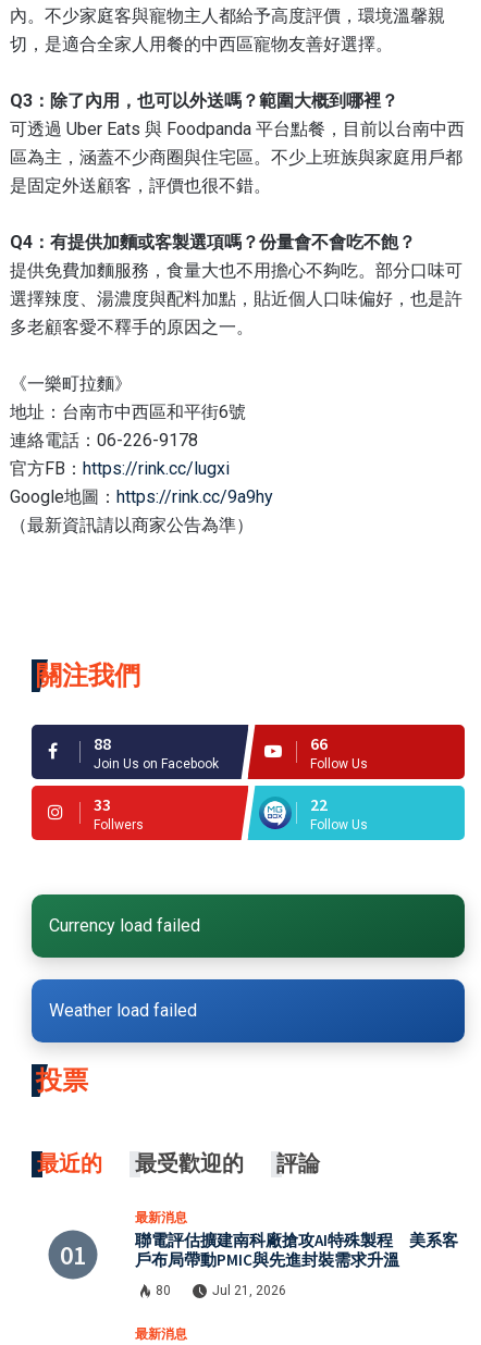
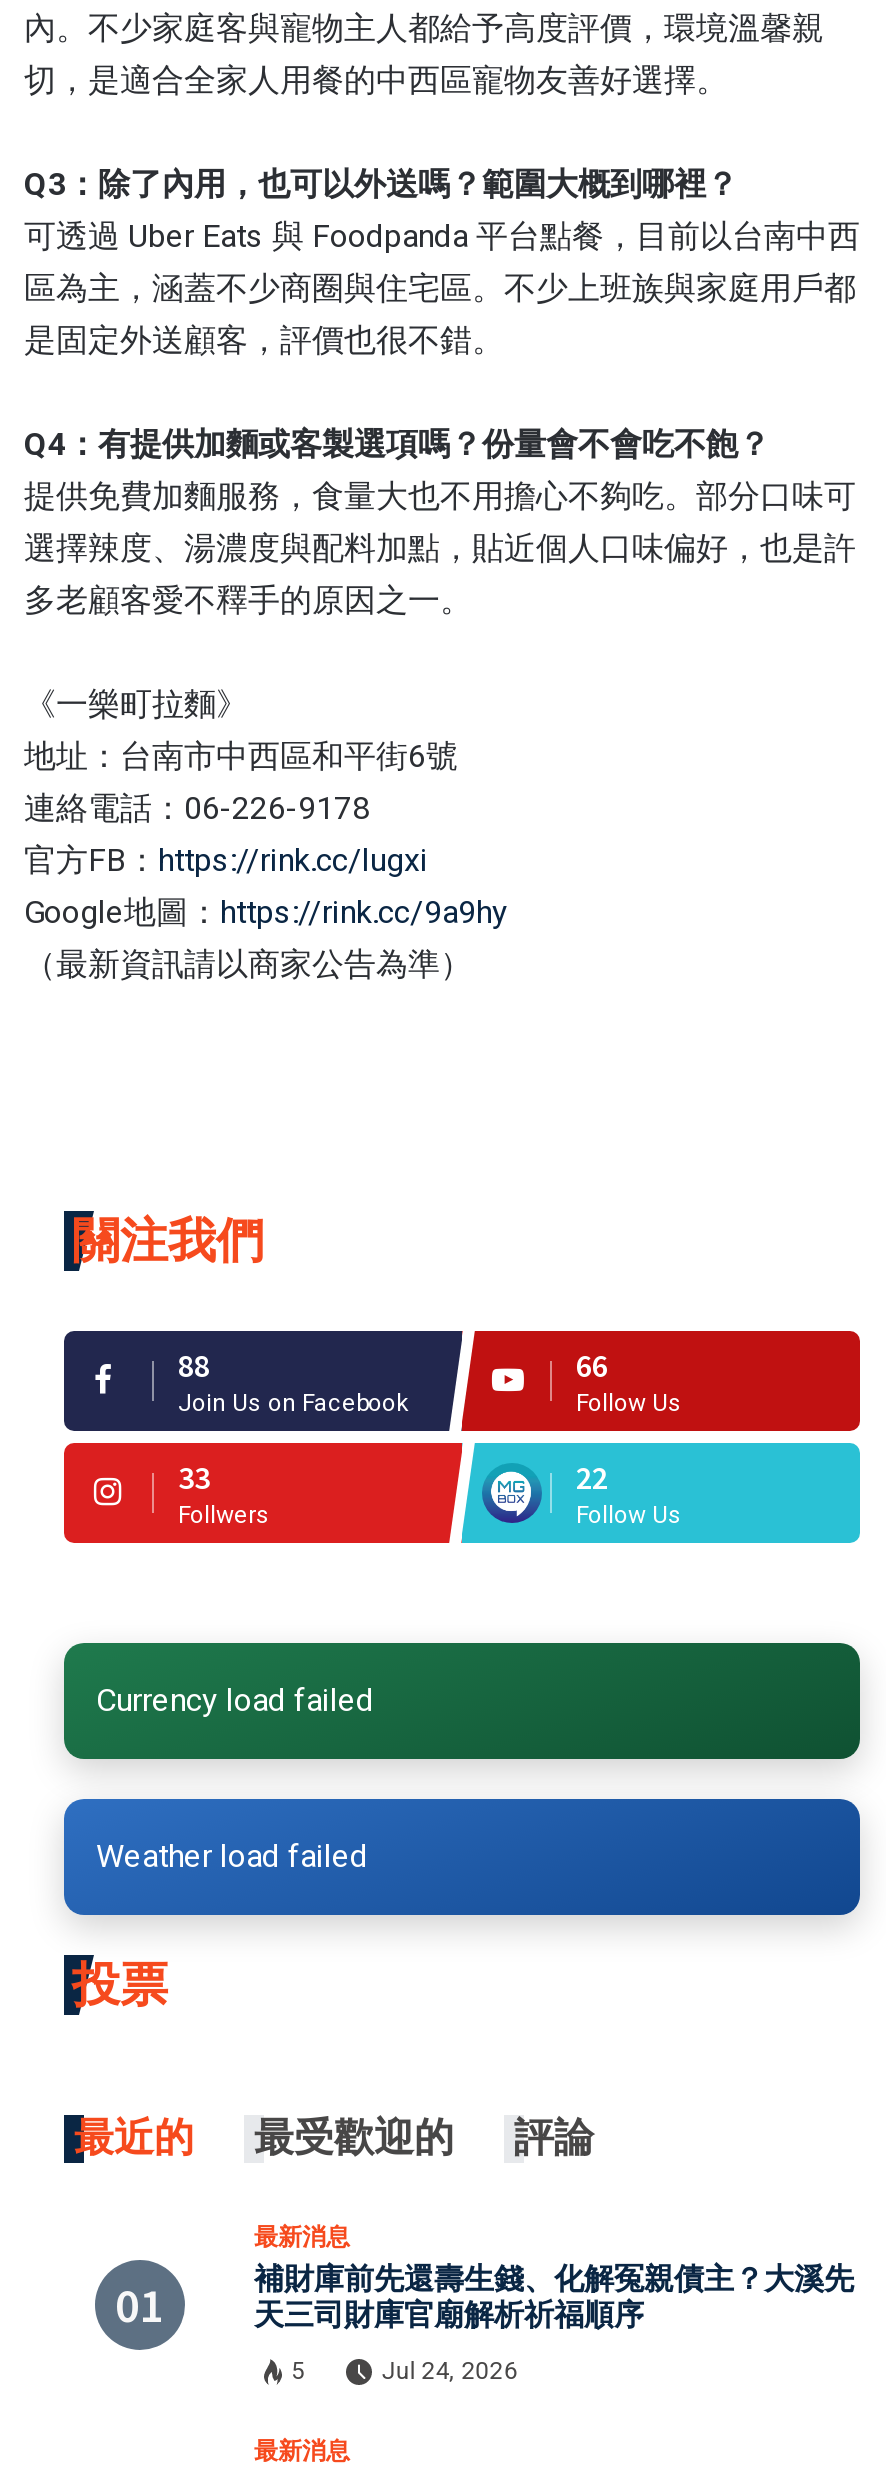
[135,1230,458,1270] 聯電評估擴建南科廠搶攻AI特殊製程 美系客 | 戶布局帶動PMIC與先進封裝需求升溫 -> [254,2259,854,2333] 補財庫前先還壽生錢、化解冤親債主？大溪先 | 天三司財庫官廟解析祈福順序
[155,1283,286,1298] 80 | Jul 21, 2026 -> [291,2357,517,2385] 5 | Jul 24, 2026

